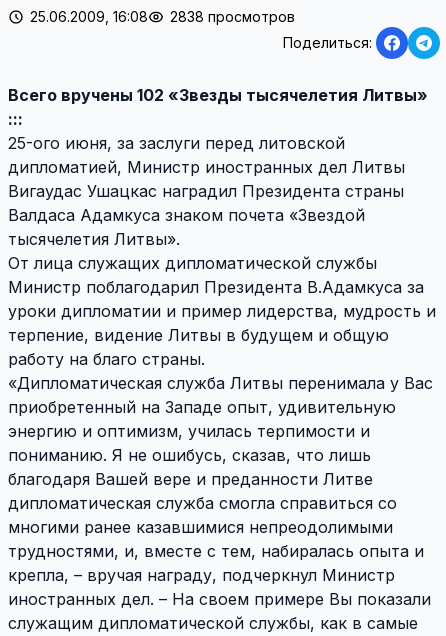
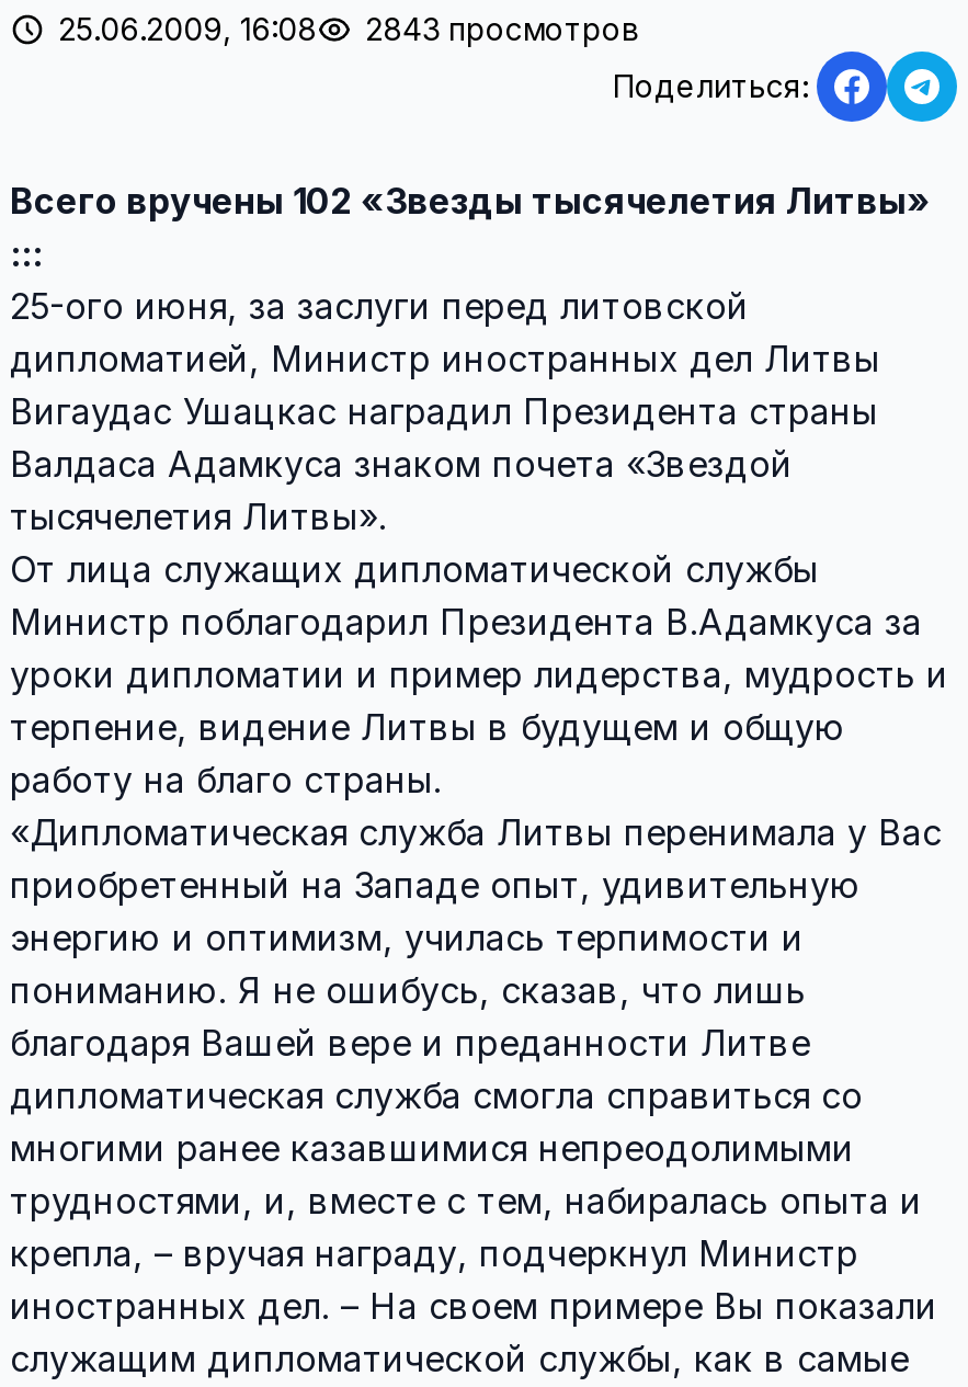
[30,8,295,25] 25.06.2009, 16:08 2838 просмотров -> [58,11,639,48] 25.06.2009, 16:08 2843 просмотров

